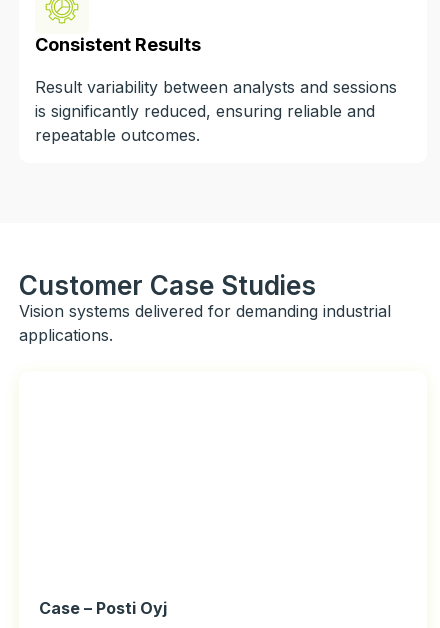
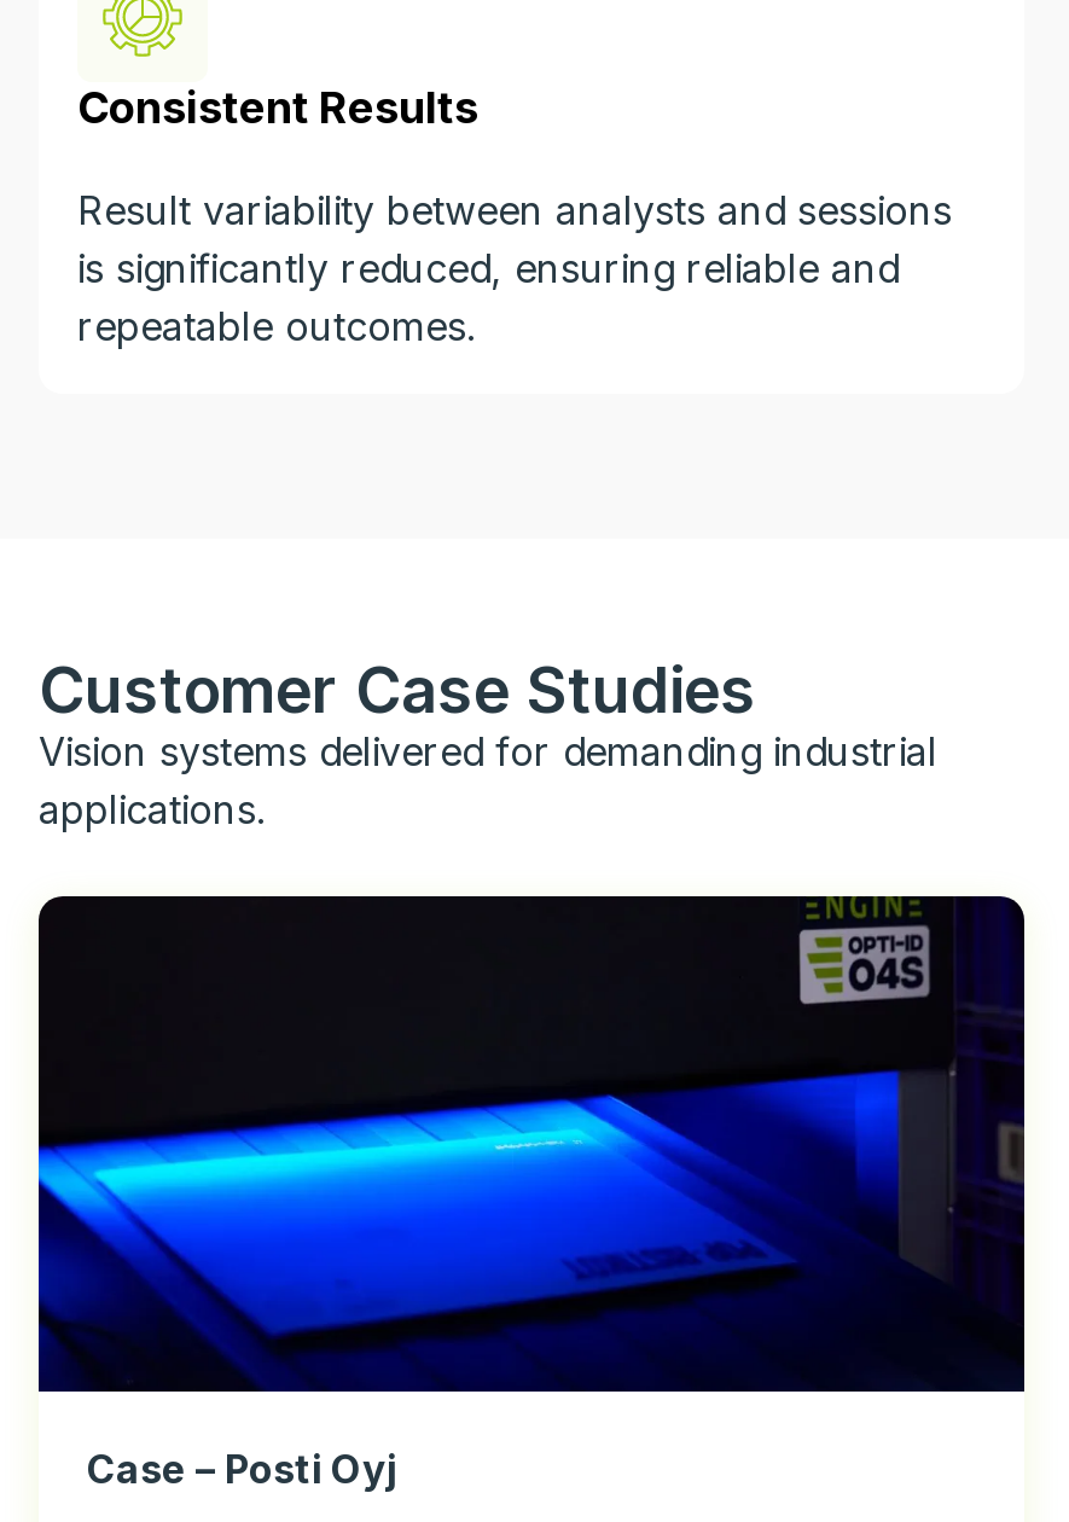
none -> [36,894,1027,1394] [image]

